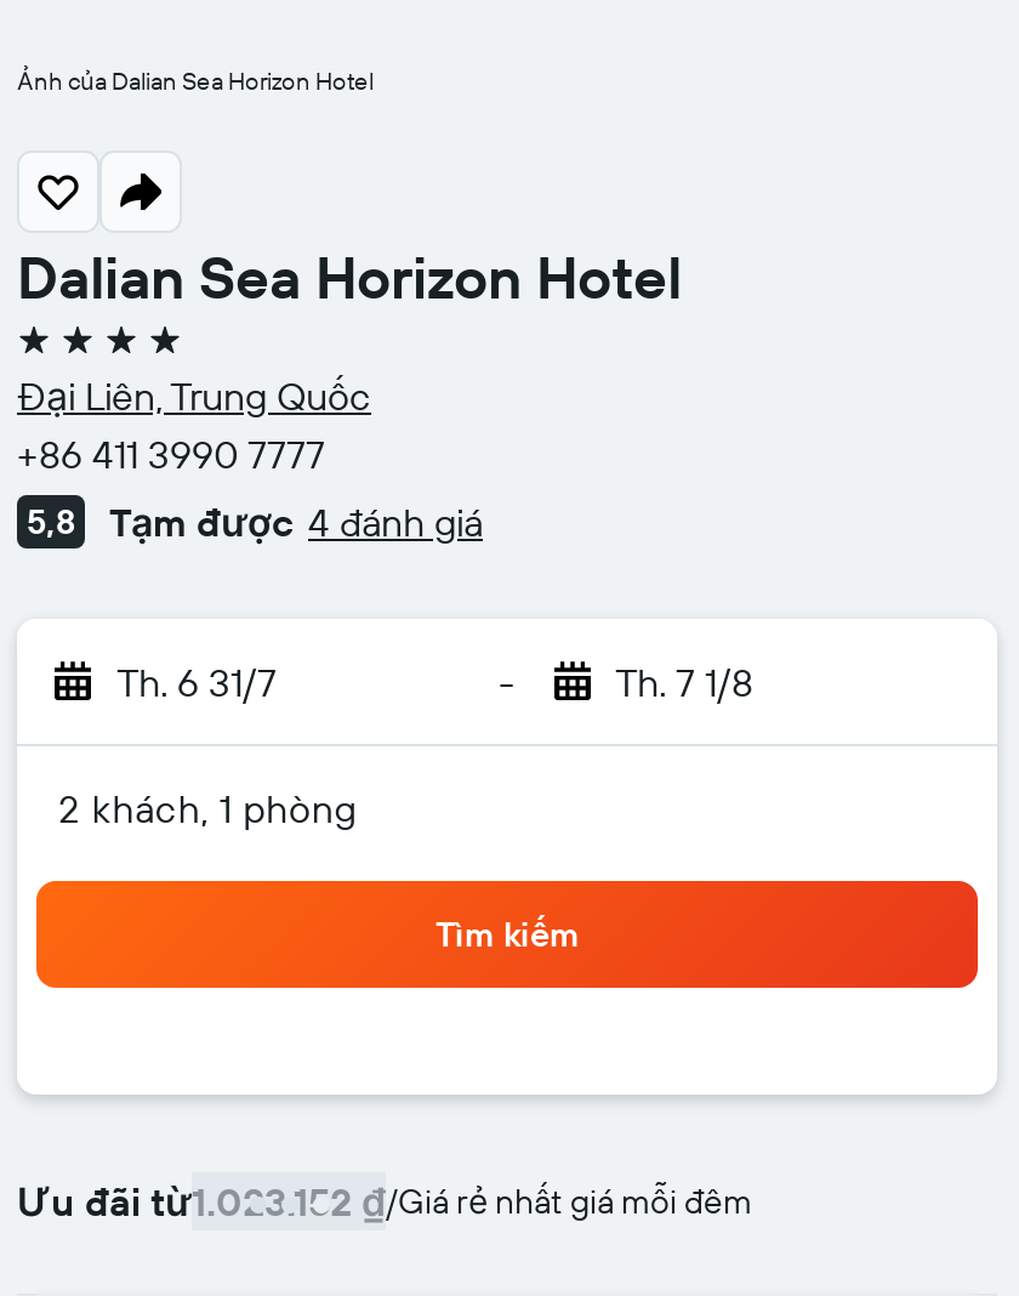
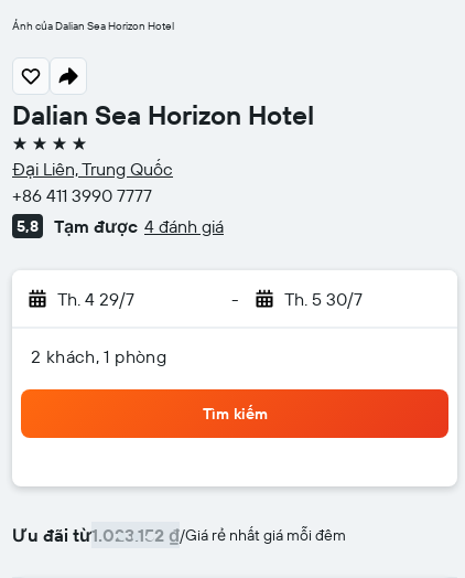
[116,658,277,706] Th. 6 31/7 -> [57,288,134,310] Th. 4 29/7
[615,658,753,706] Th. 7 1/8 -> [284,288,362,310] Th. 5 30/7

